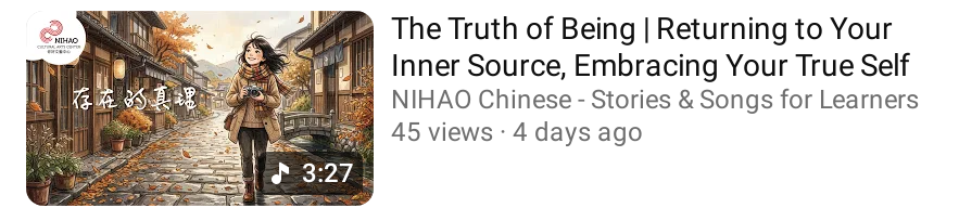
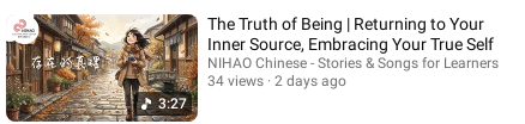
[391,116,493,146] 45 views -> [207,72,264,89] 34 views
[513,116,643,146] 4 days ago -> [274,72,346,89] 2 days ago

